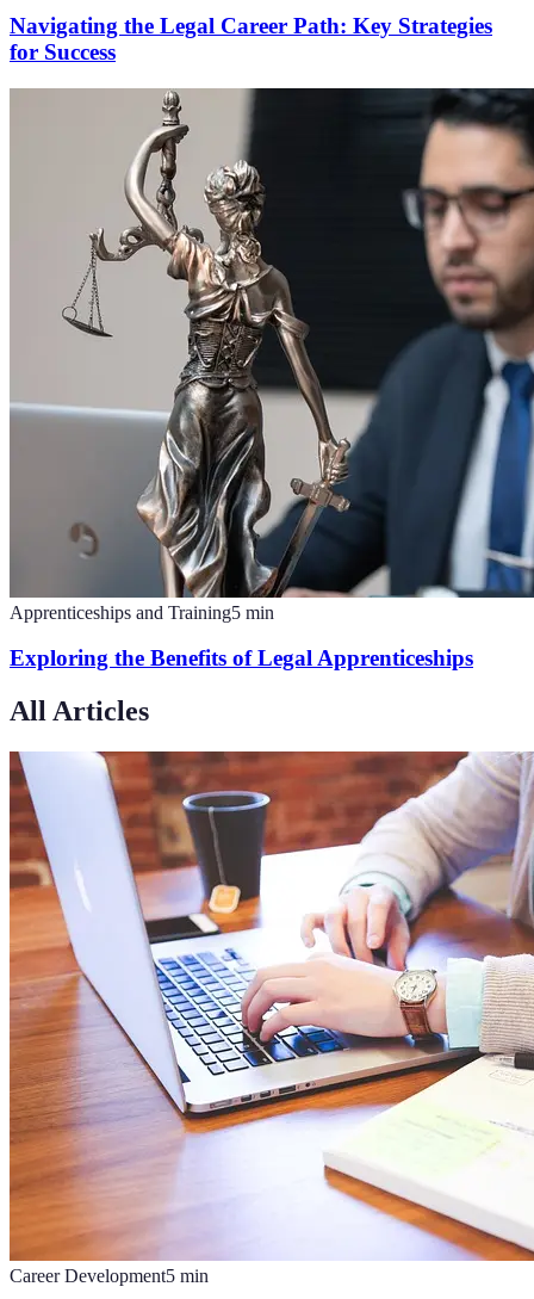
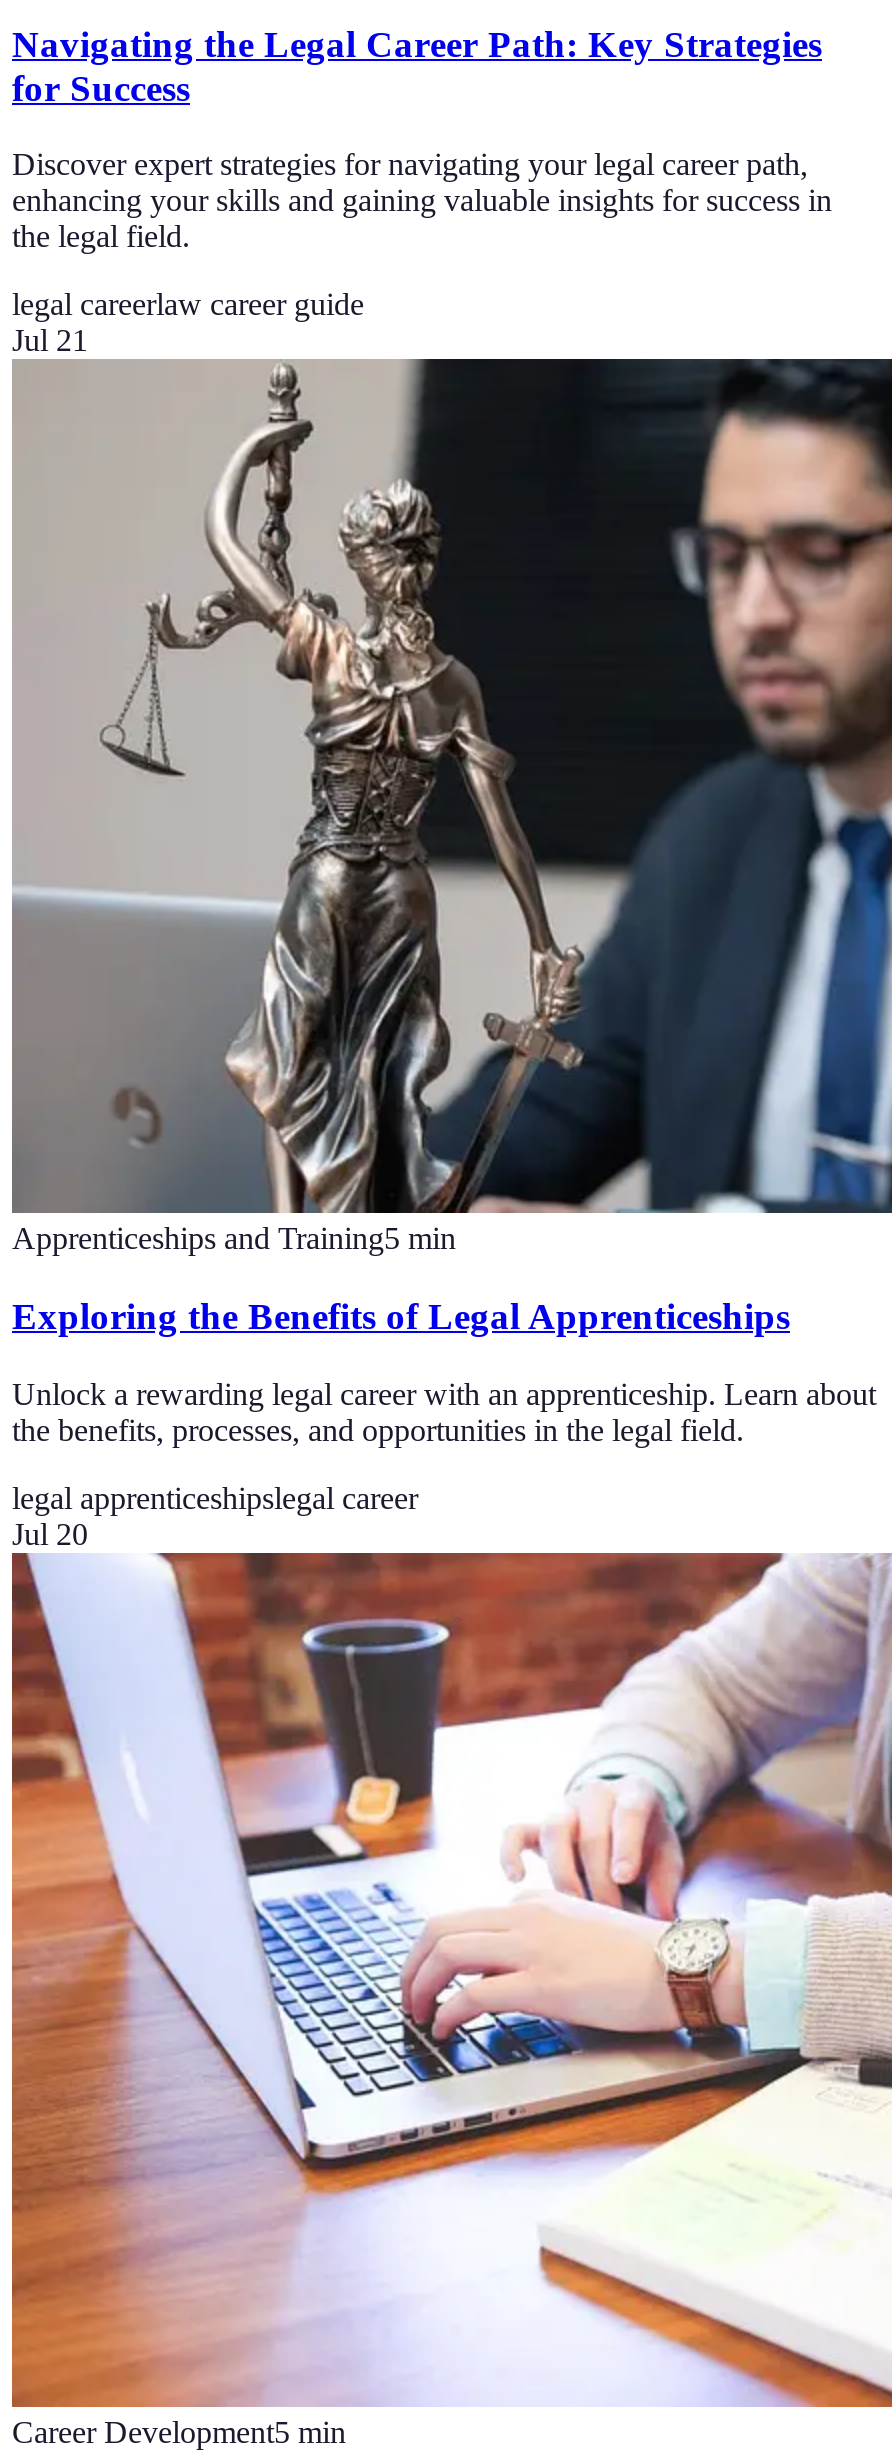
none -> [12,147,832,357] Discover expert strategies for navigating your legal career path, | enhancing your skills and gaining valuable insights for success in | the legal field. | legal careerlaw career guide | Jul 21
[10,696,149,727] All Articles -> [12,1376,876,1550] Unlock a rewarding legal career with an apprenticeship. Learn about | the benefits, processes, and opportunities in the legal field. | legal apprenticeshipslegal career | Jul 20

